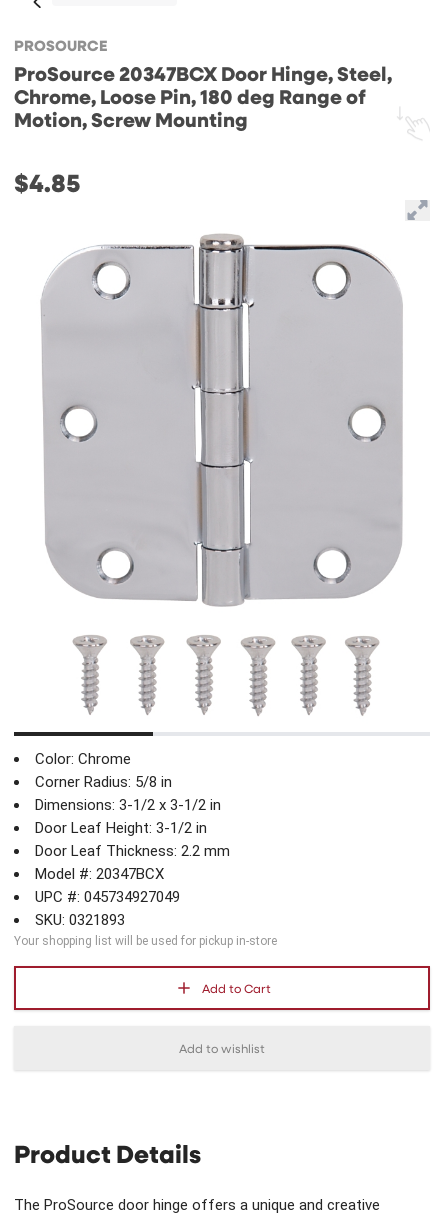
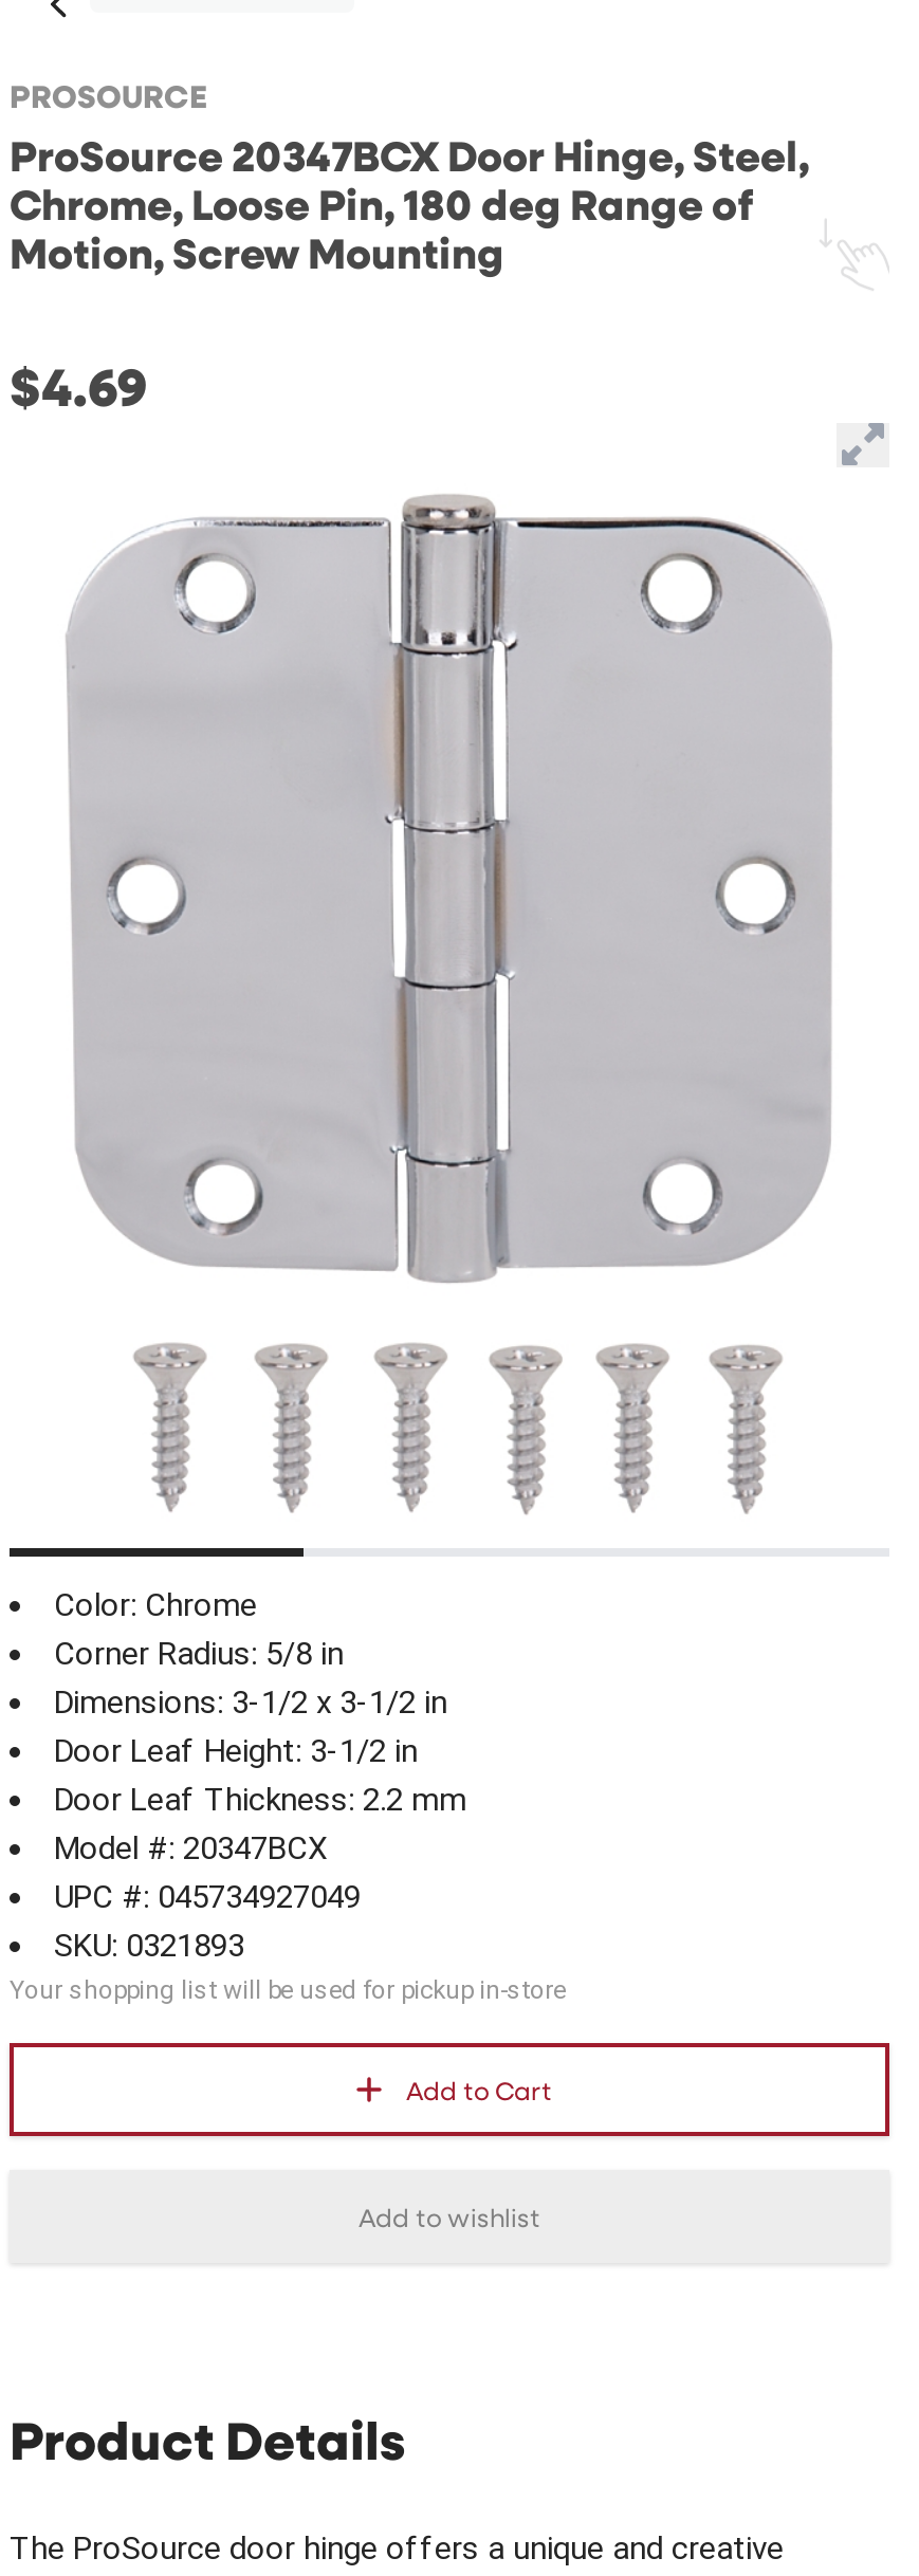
[14,165,80,200] $4.85 -> [10,350,147,424] $4.69

